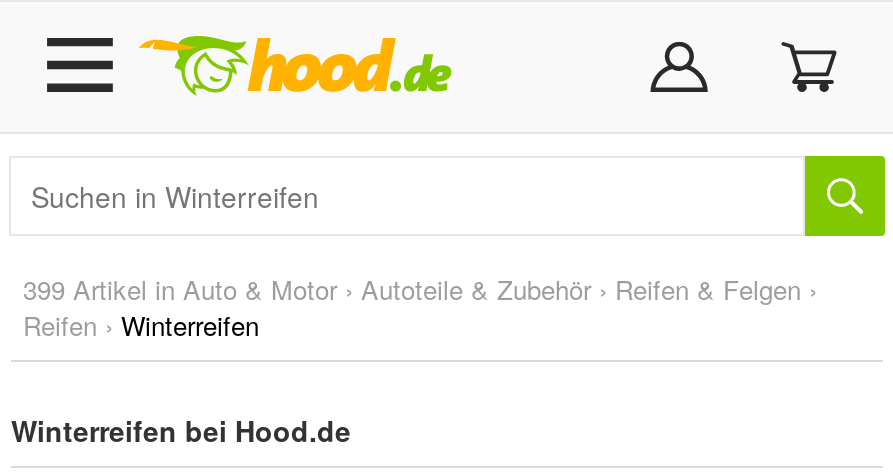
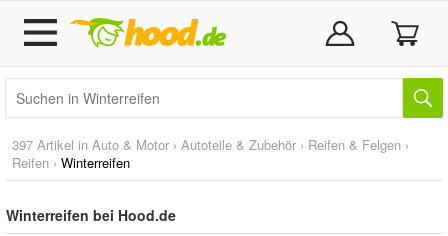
[23,270,817,308] 399 Artikel in Auto & Motor › Autoteile & Zubehör › Reifen & Felgen › -> [12,135,409,154] 397 Artikel in Auto & Motor › Autoteile & Zubehör › Reifen & Felgen ›

